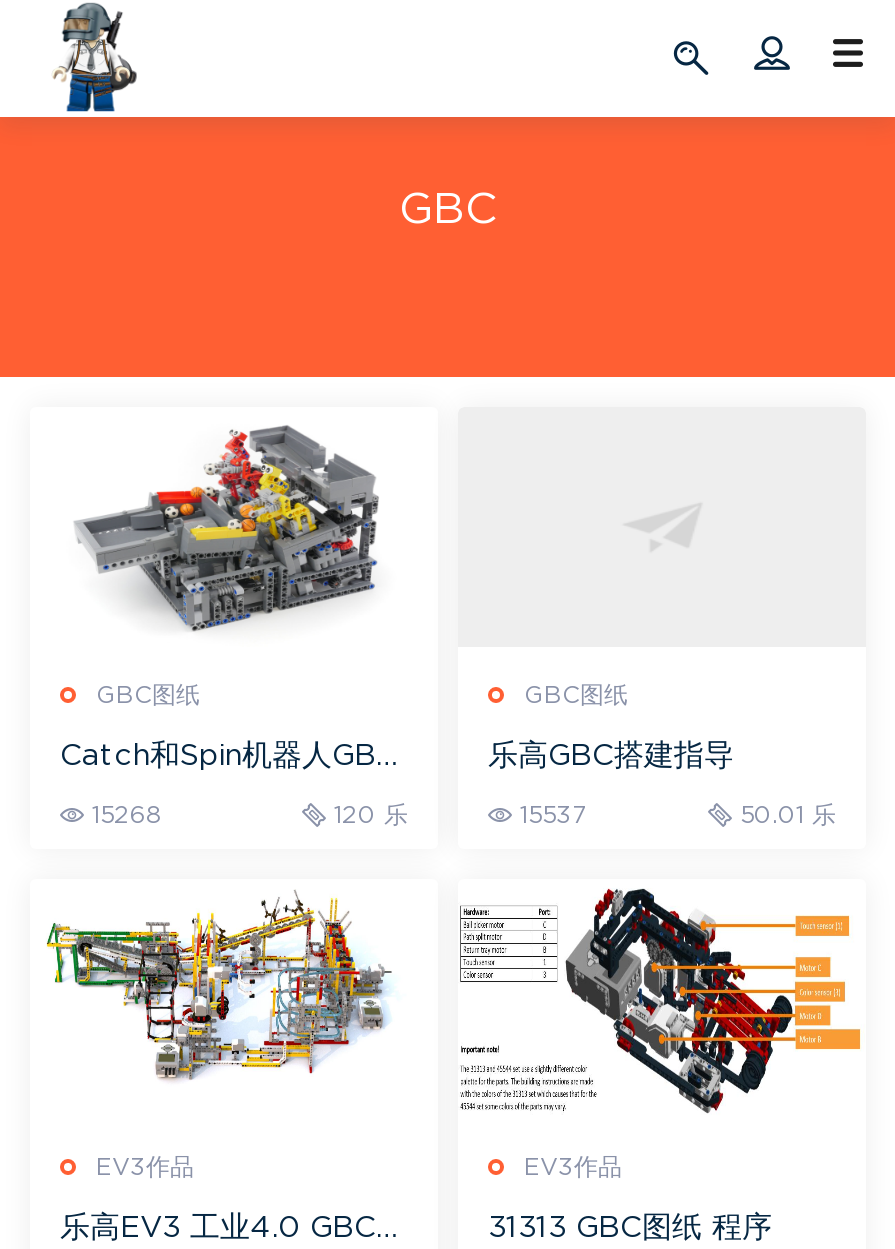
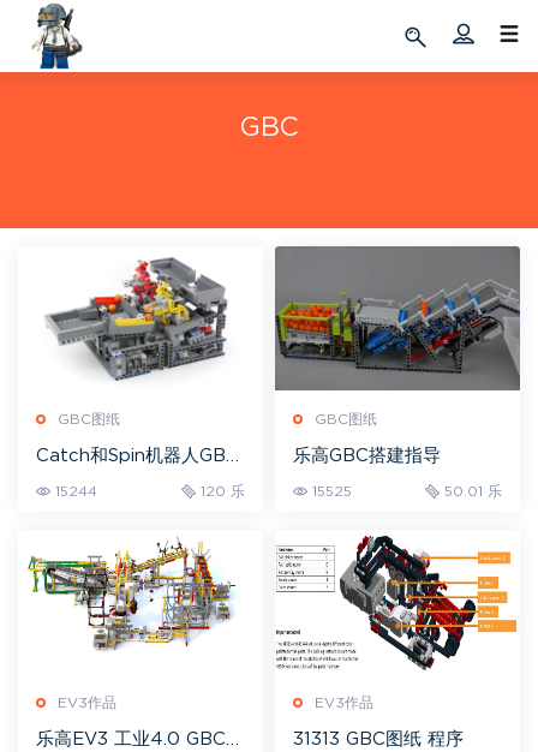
none -> [274,245,521,392] [image]
[84,803,162,827] 15268 -> [50,484,97,499] 15244
[512,803,586,827] 15537 -> [307,484,352,499] 15525

